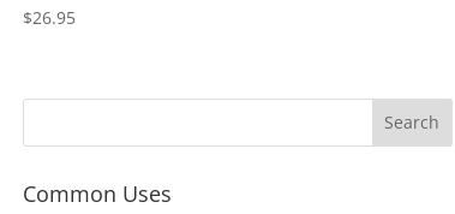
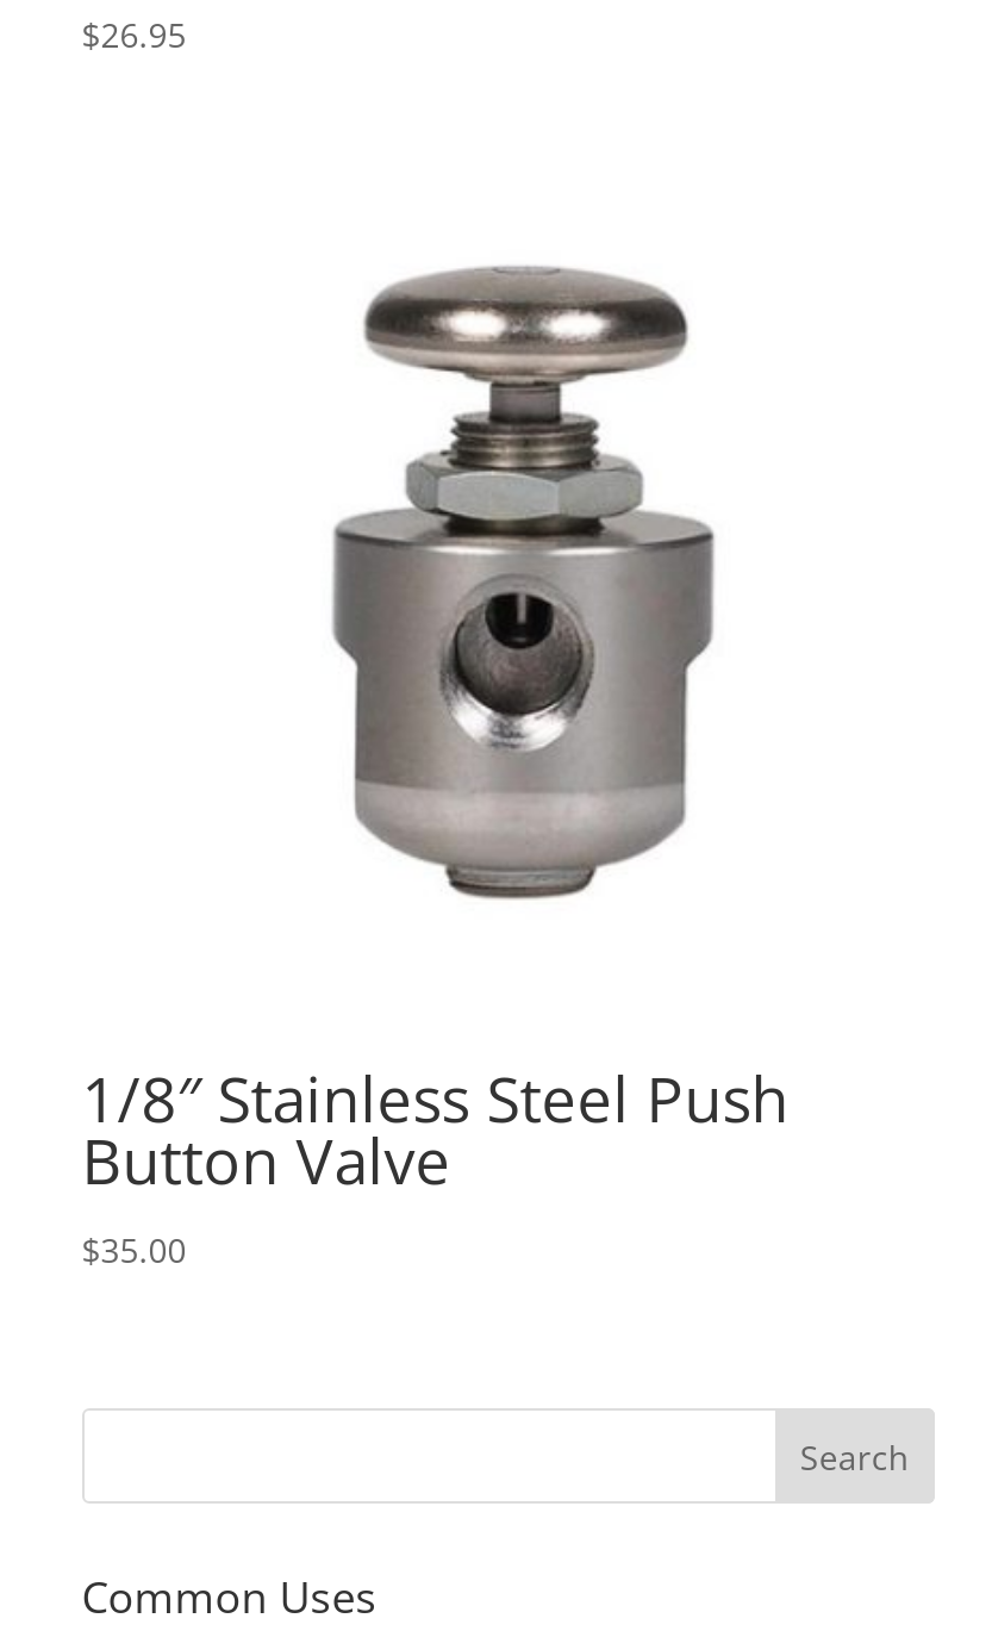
none -> [82,1056,789,1272] 1/8″ Stainless Steel Push | Button Valve | $35.00
none -> [330,264,716,903] [image]

